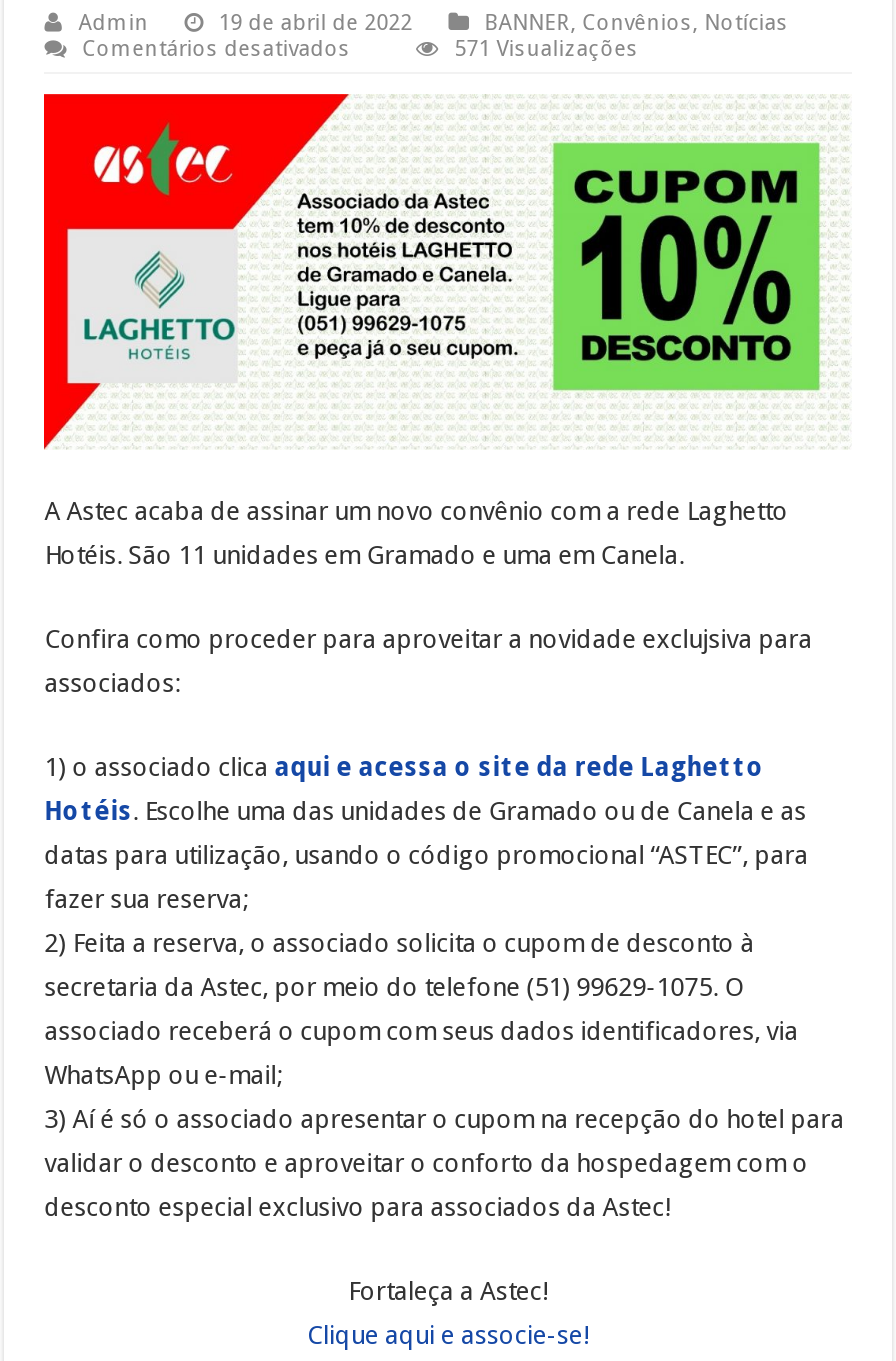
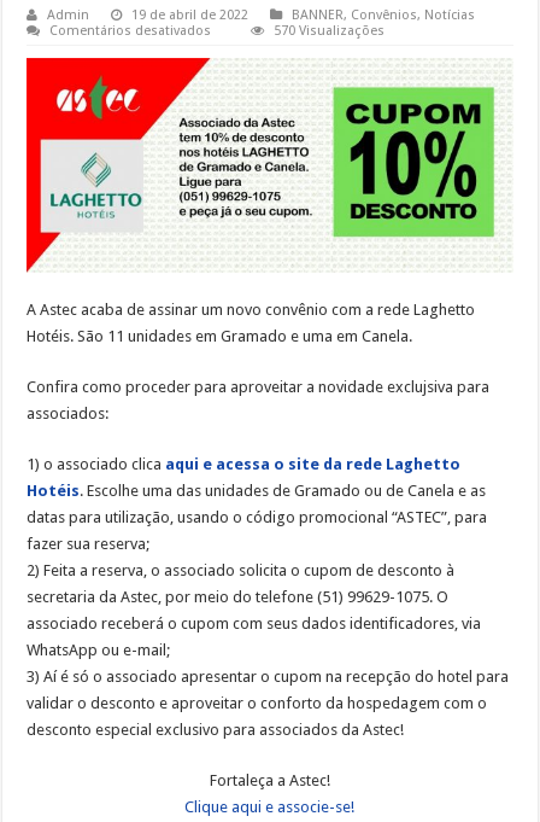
[454,36,638,62] 571 Visualizações -> [274,23,385,39] 570 Visualizações

